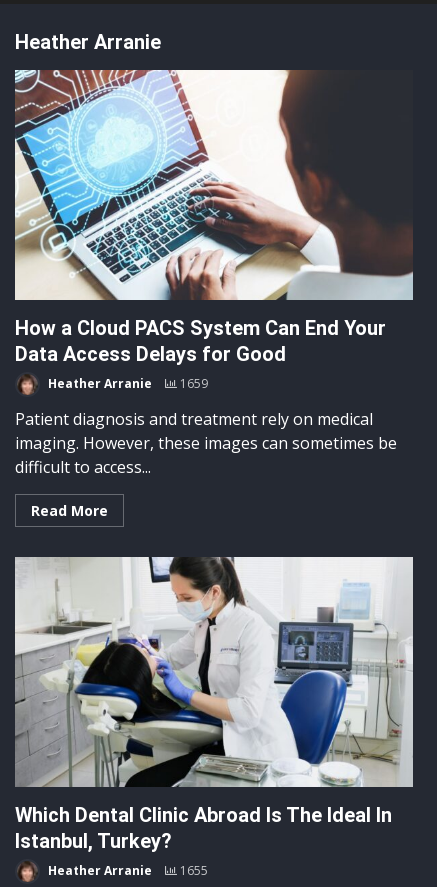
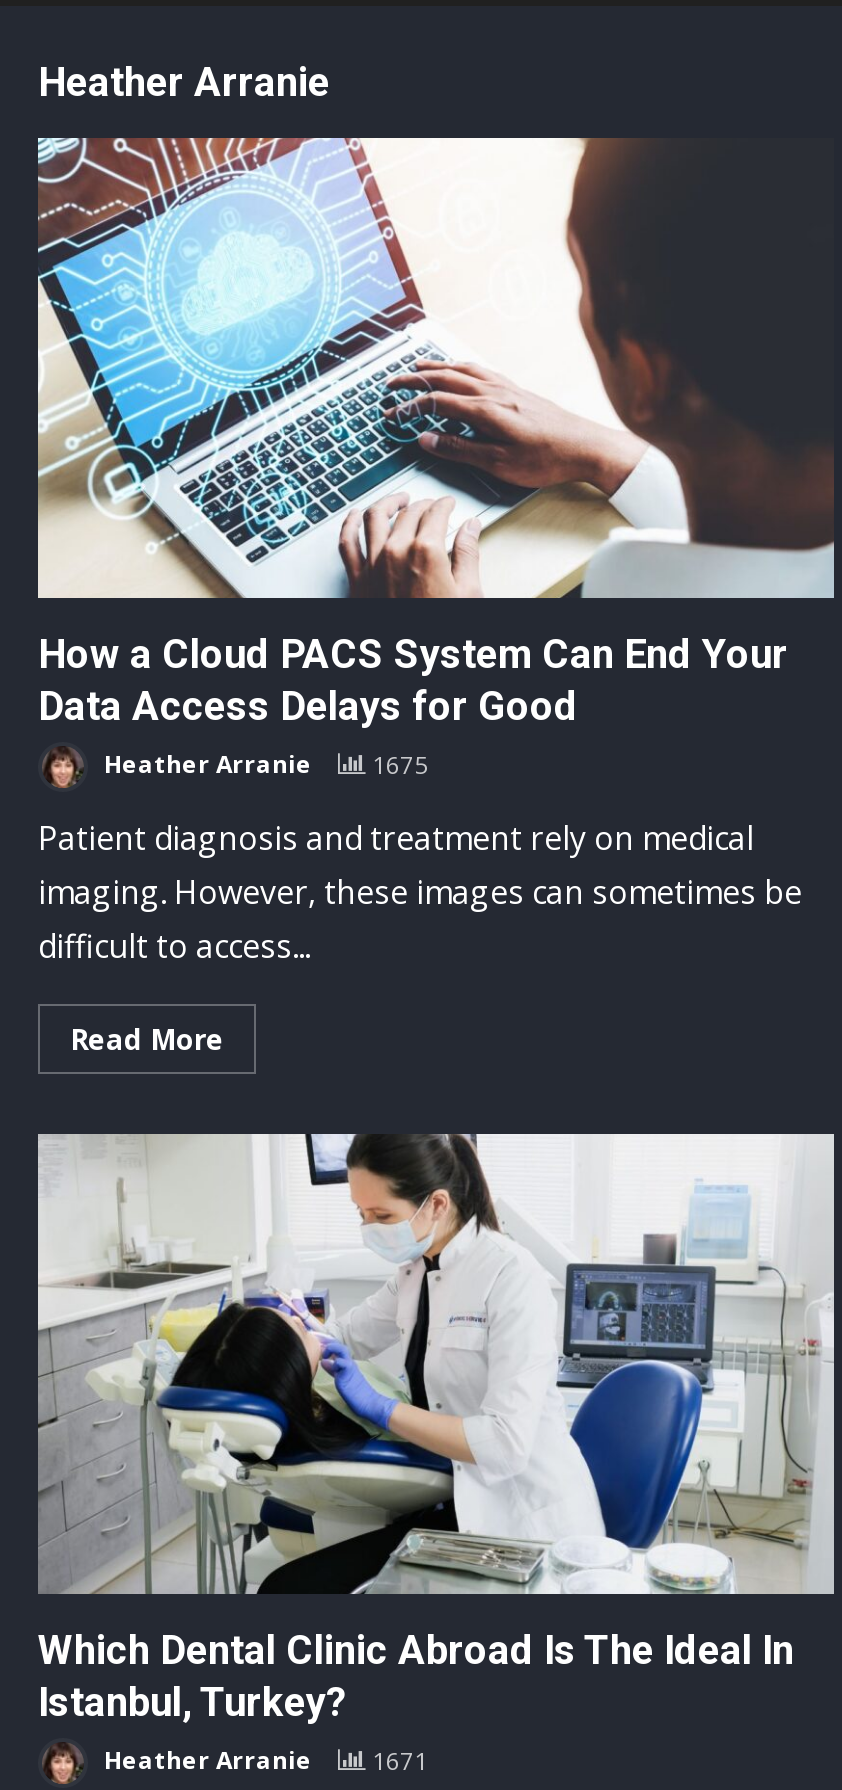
[45,375,208,392] Heather Arranie 1659 -> [98,748,428,782] Heather Arranie 1675
[45,862,208,879] Heather Arranie 1655 -> [98,1744,428,1778] Heather Arranie 1671

